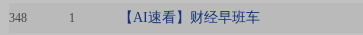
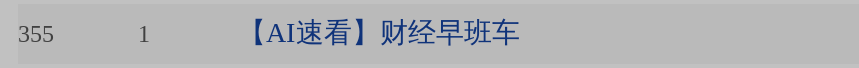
[9,11,27,25] 348 -> [18,20,54,48] 355

